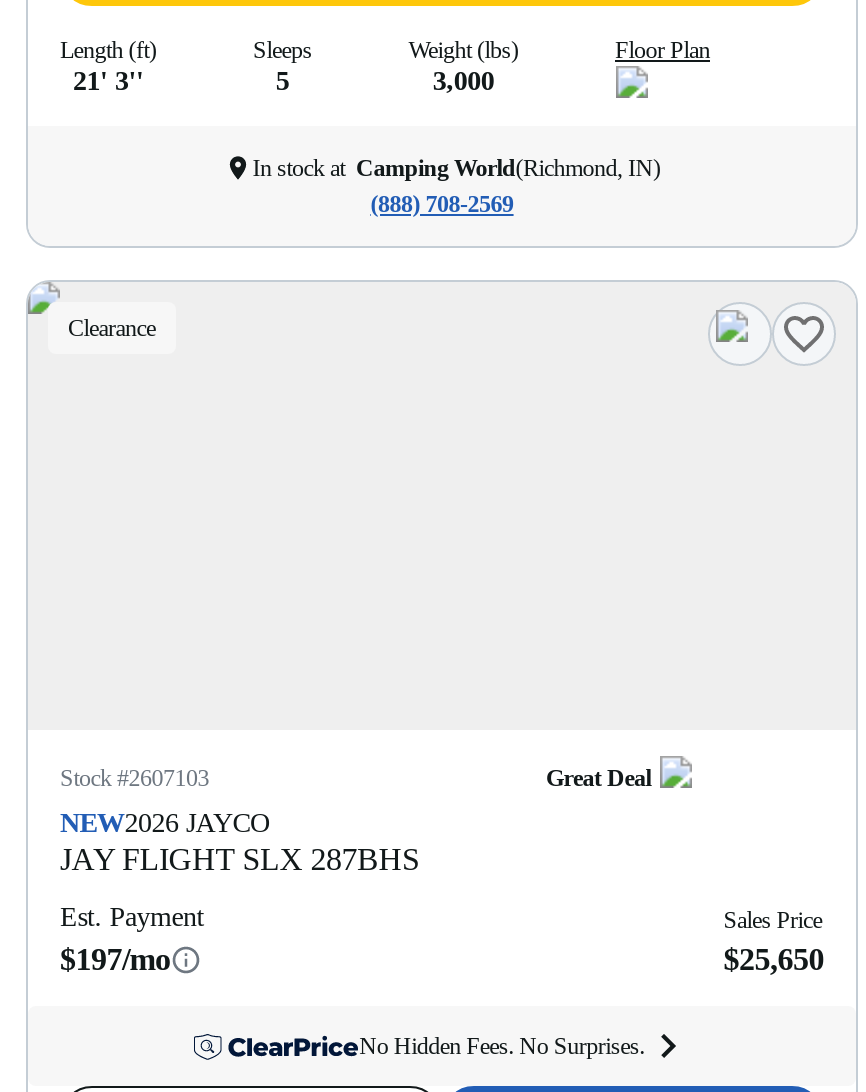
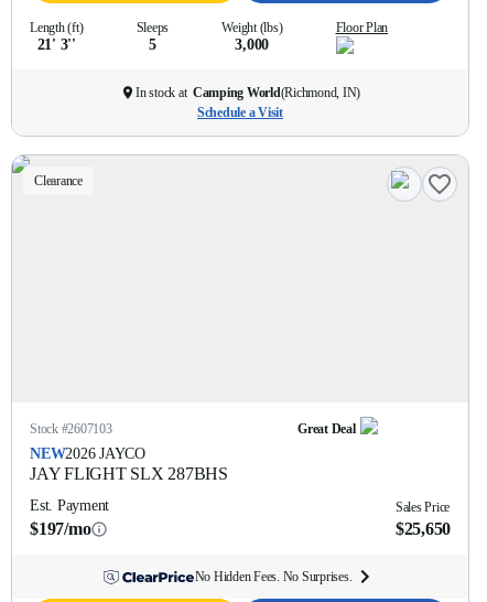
[370,190,513,218] (888) 708-2569 -> [197,105,283,120] Schedule a Visit

